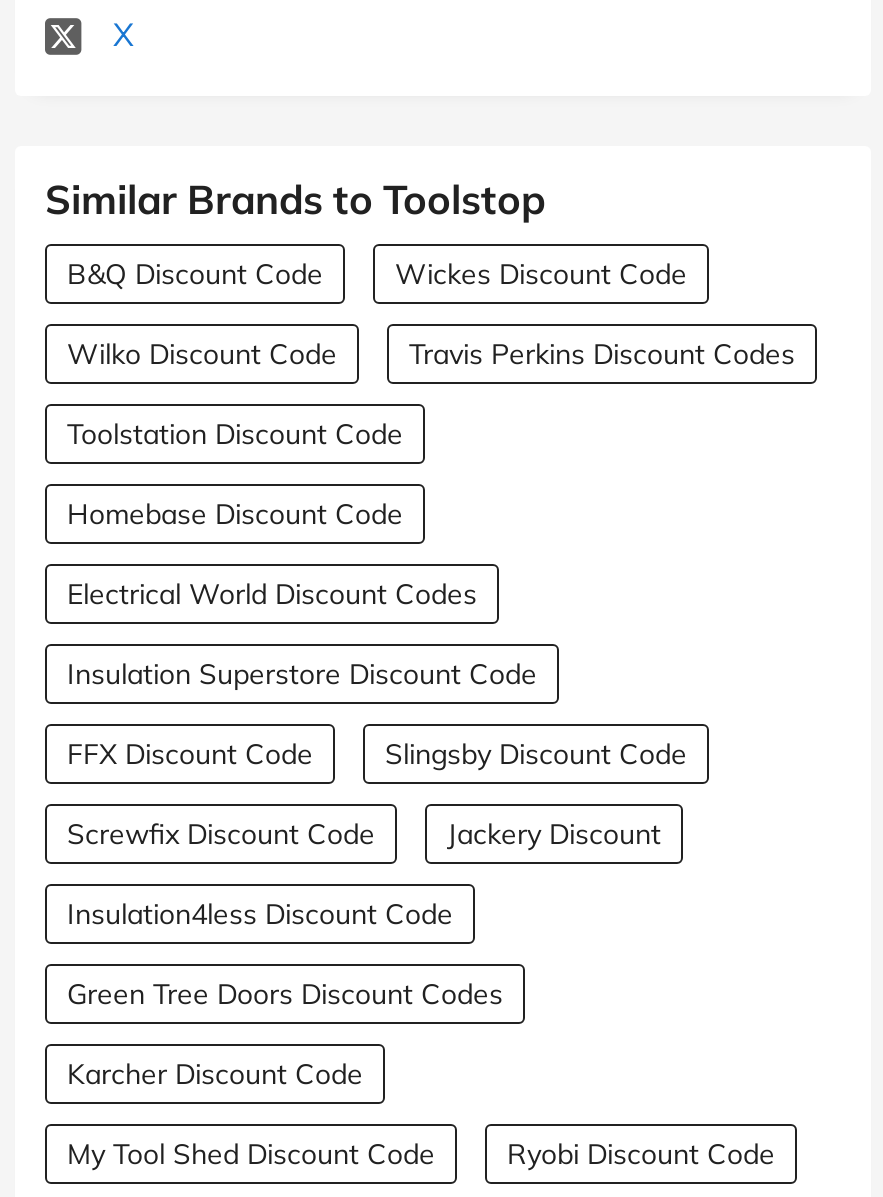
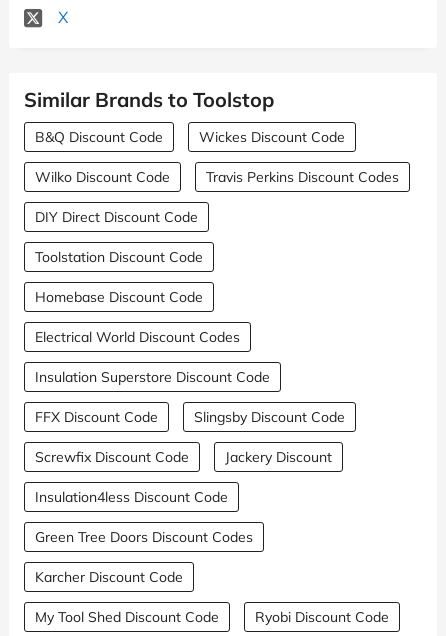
none -> [35,208,198,226] DIY Direct Discount Code

